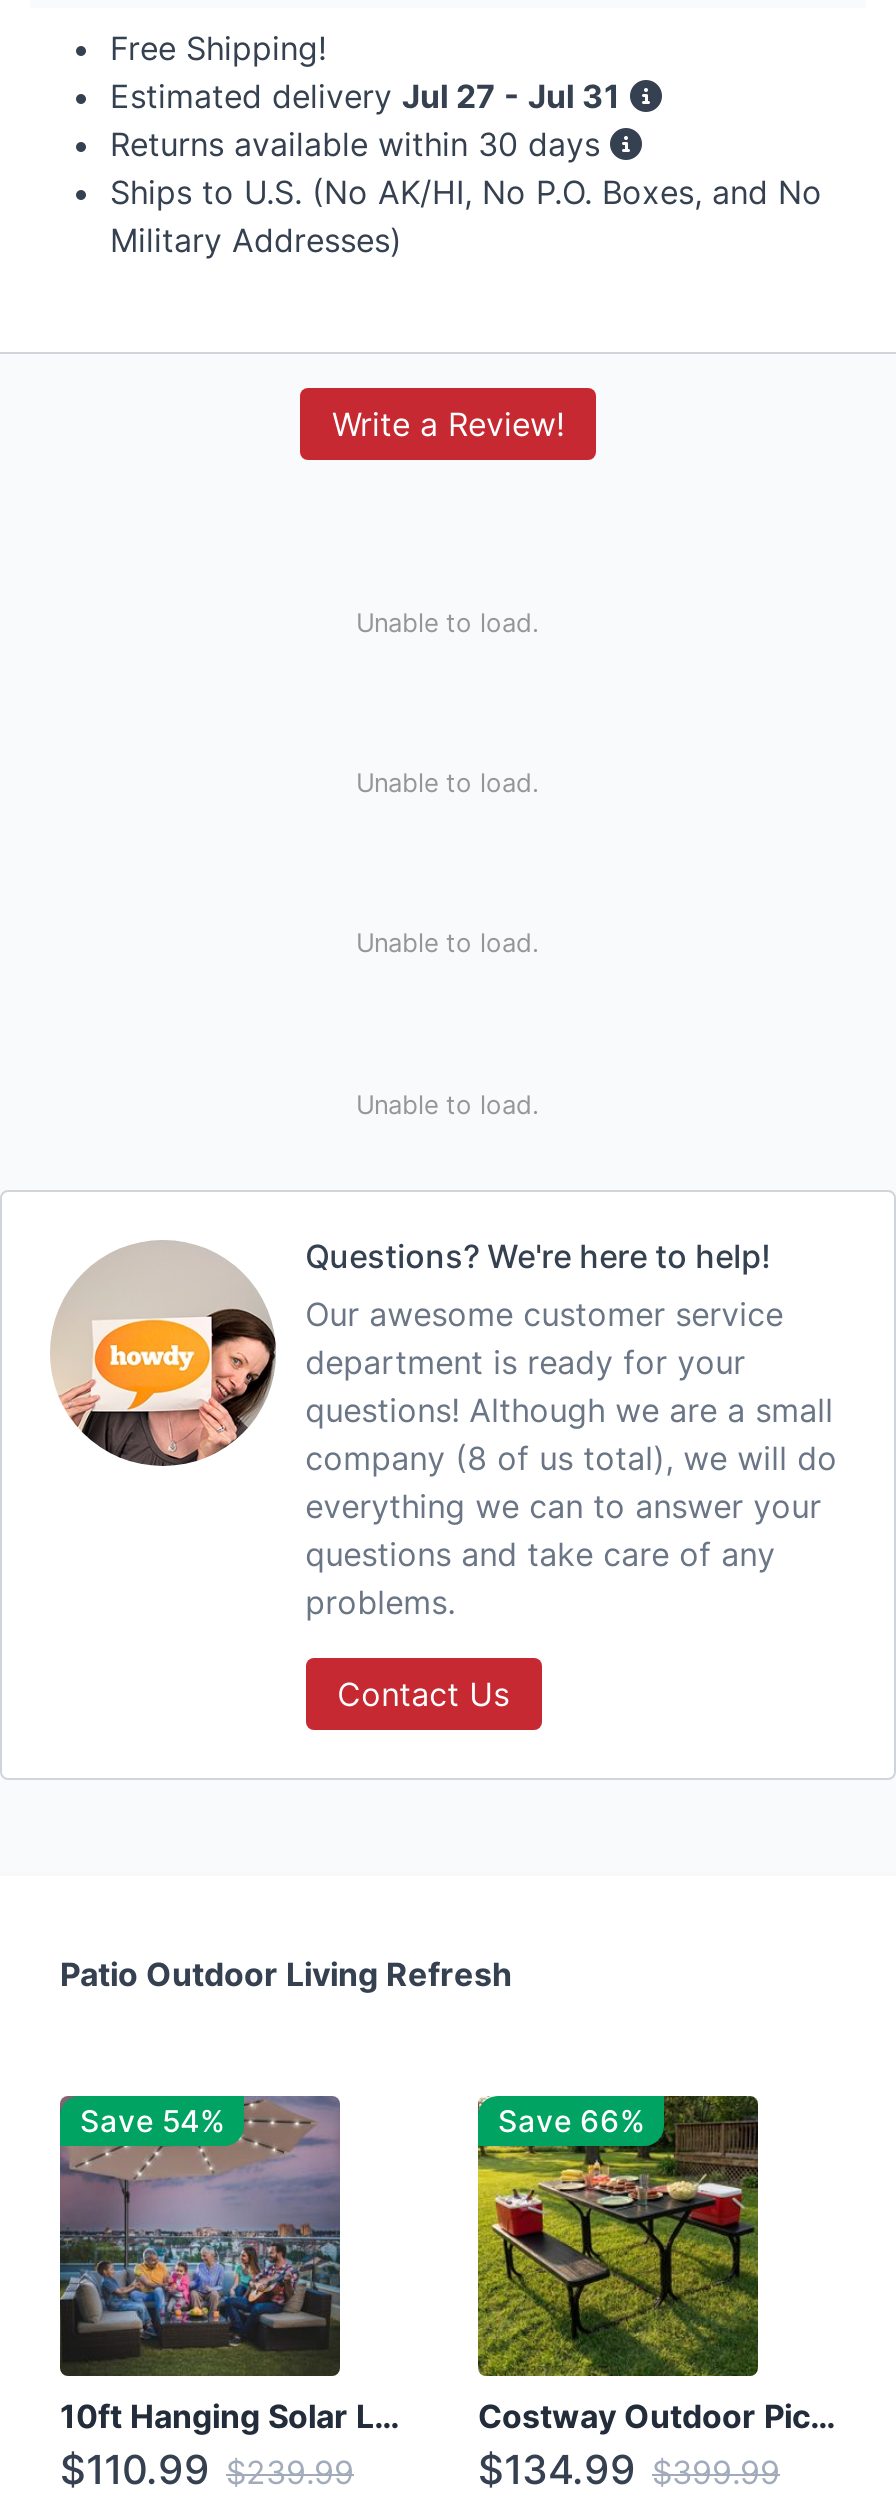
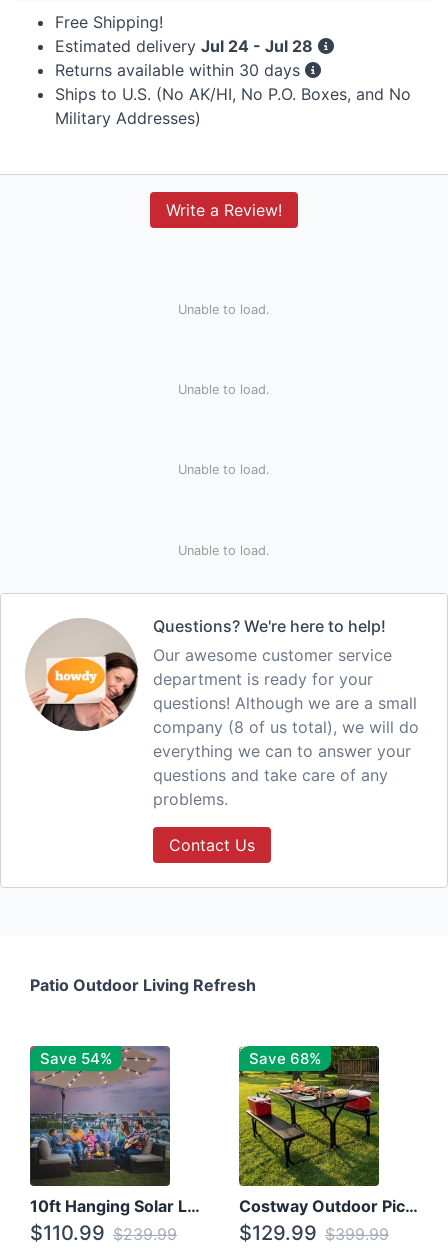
[110,76,620,116] Estimated delivery Jul 27 - Jul 31 -> [55,36,313,56] Estimated delivery Jul 24 - Jul 28
[498,2102,644,2140] Save 66% -> [249,1049,321,1068] Save 68%
[478,2446,780,2494] $134.99 $399.99 -> [239,1221,389,1245] $129.99 $399.99

